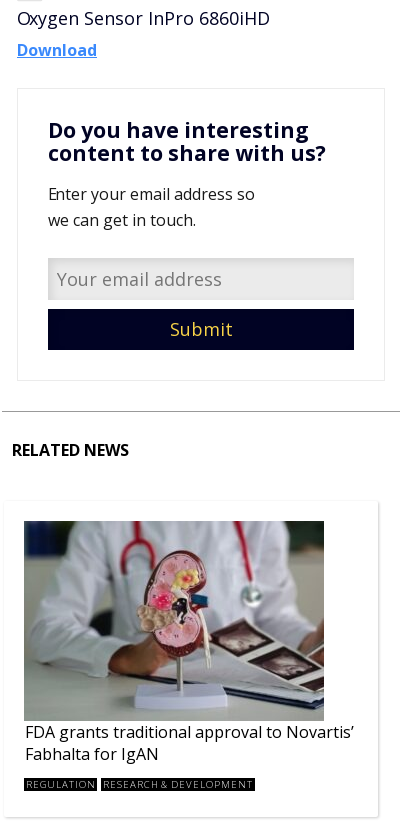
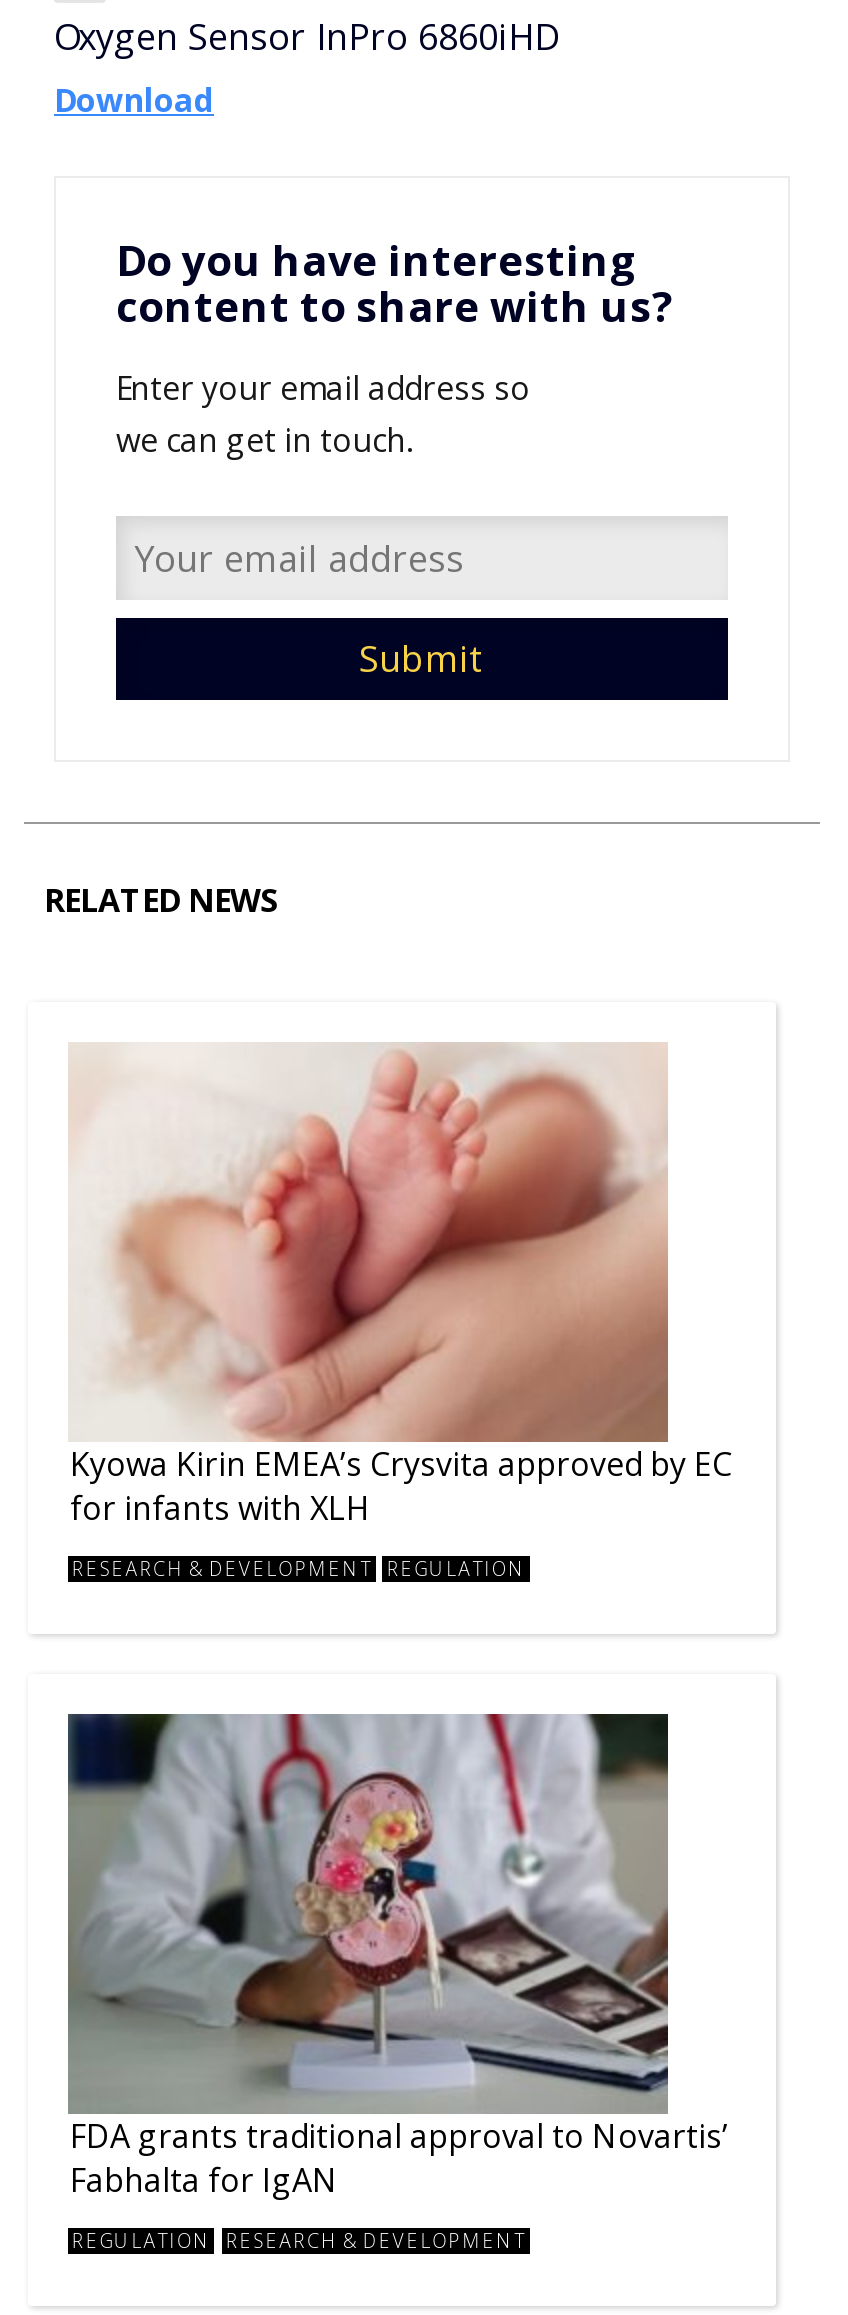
none -> [68,1042,732,1581] [image] | Kyowa Kirin EMEA’s Crysvita approved by EC | for infants with XLH | RESEARCH & DEVELOPMENT REGULATION

